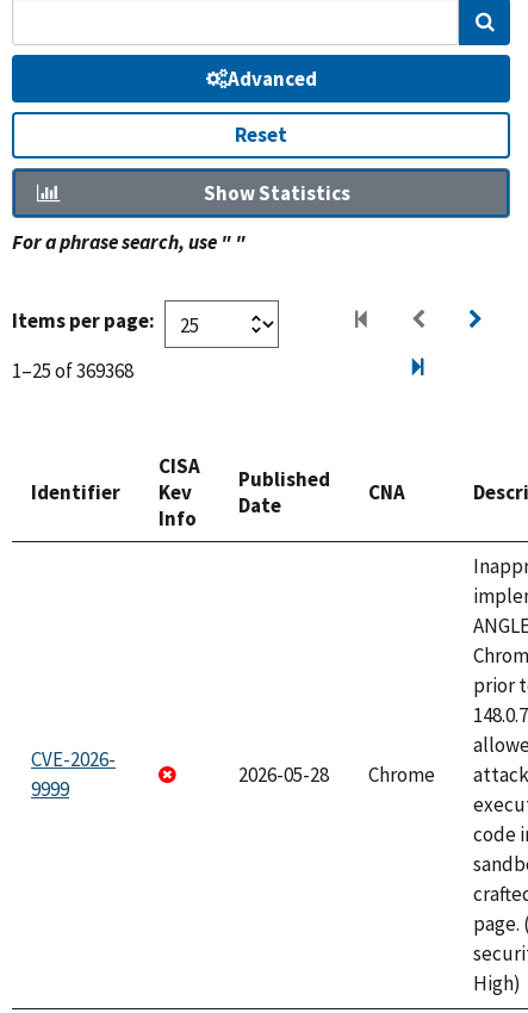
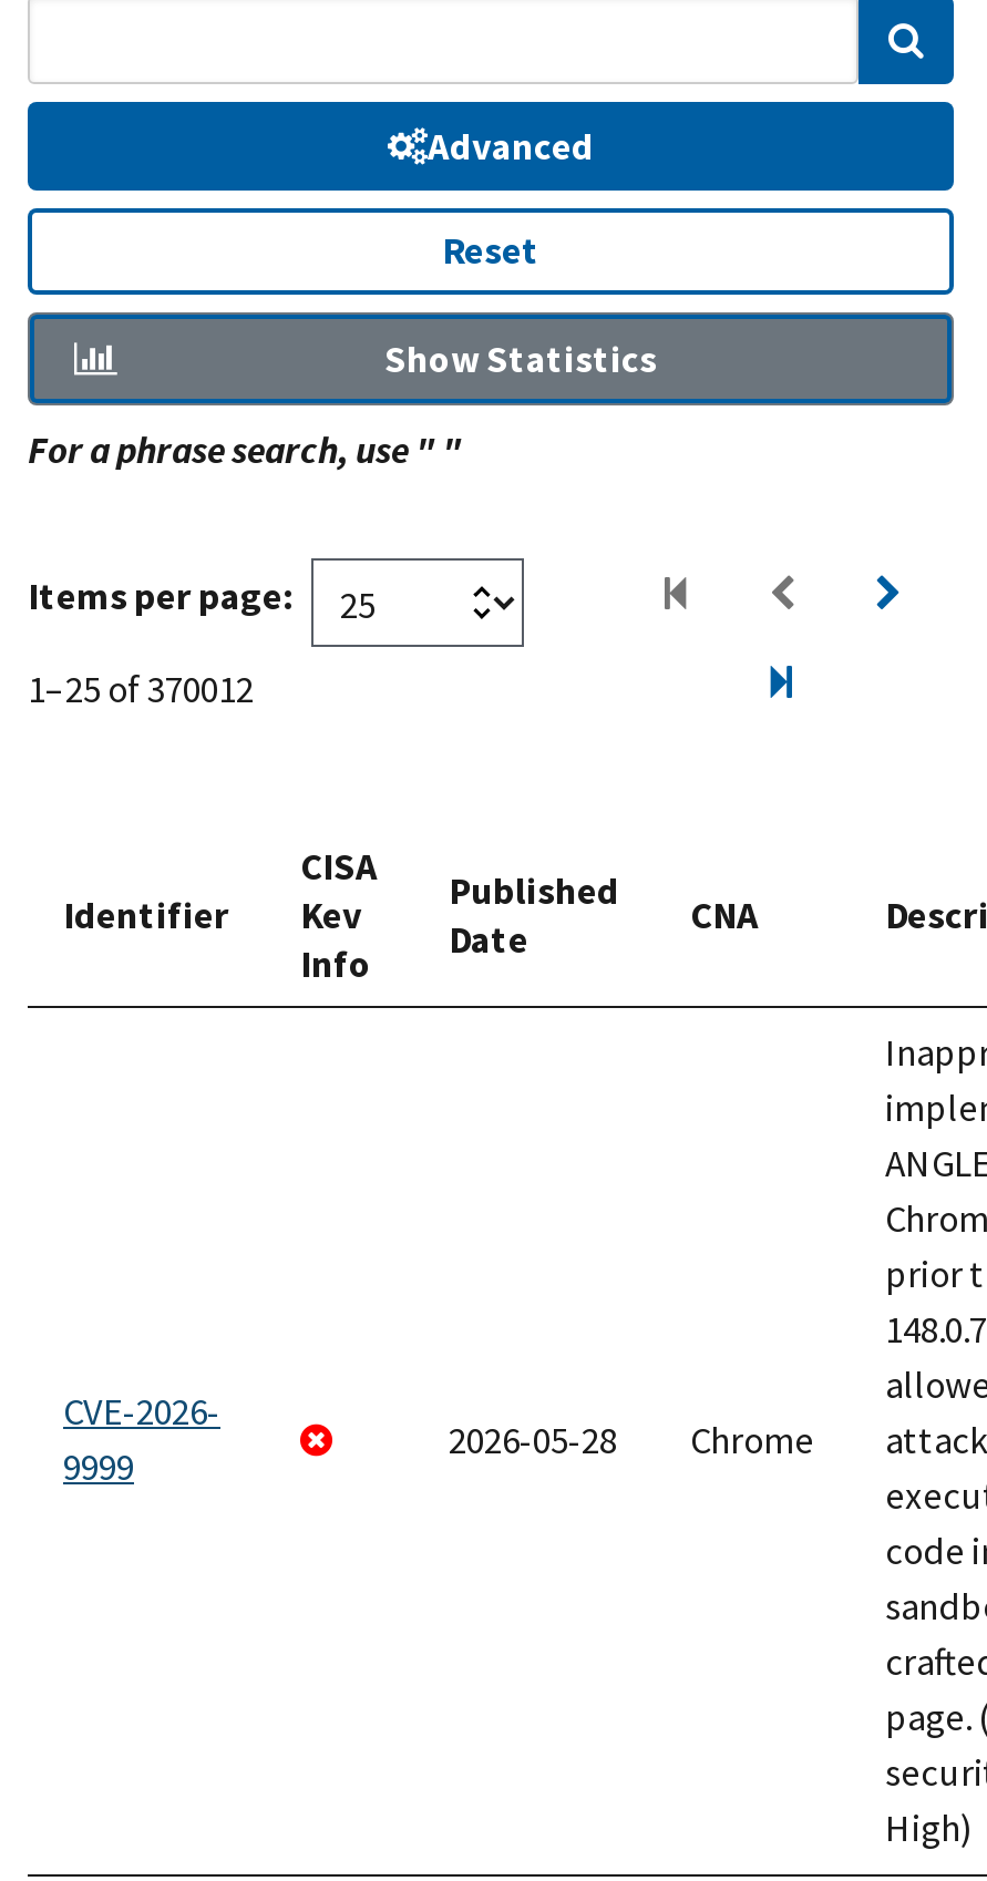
[12,358,133,384] 1–25 of 369368 -> [28,665,254,714] 1–25 of 370012

